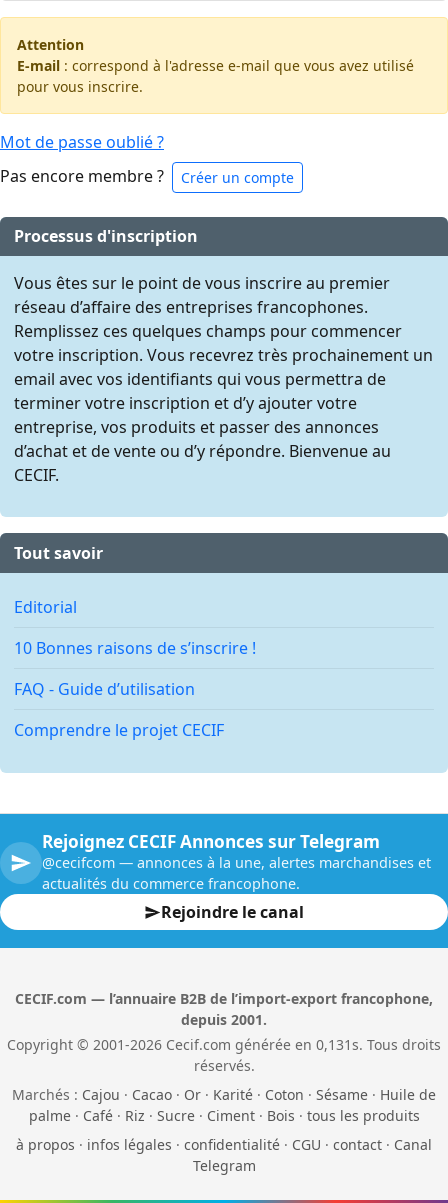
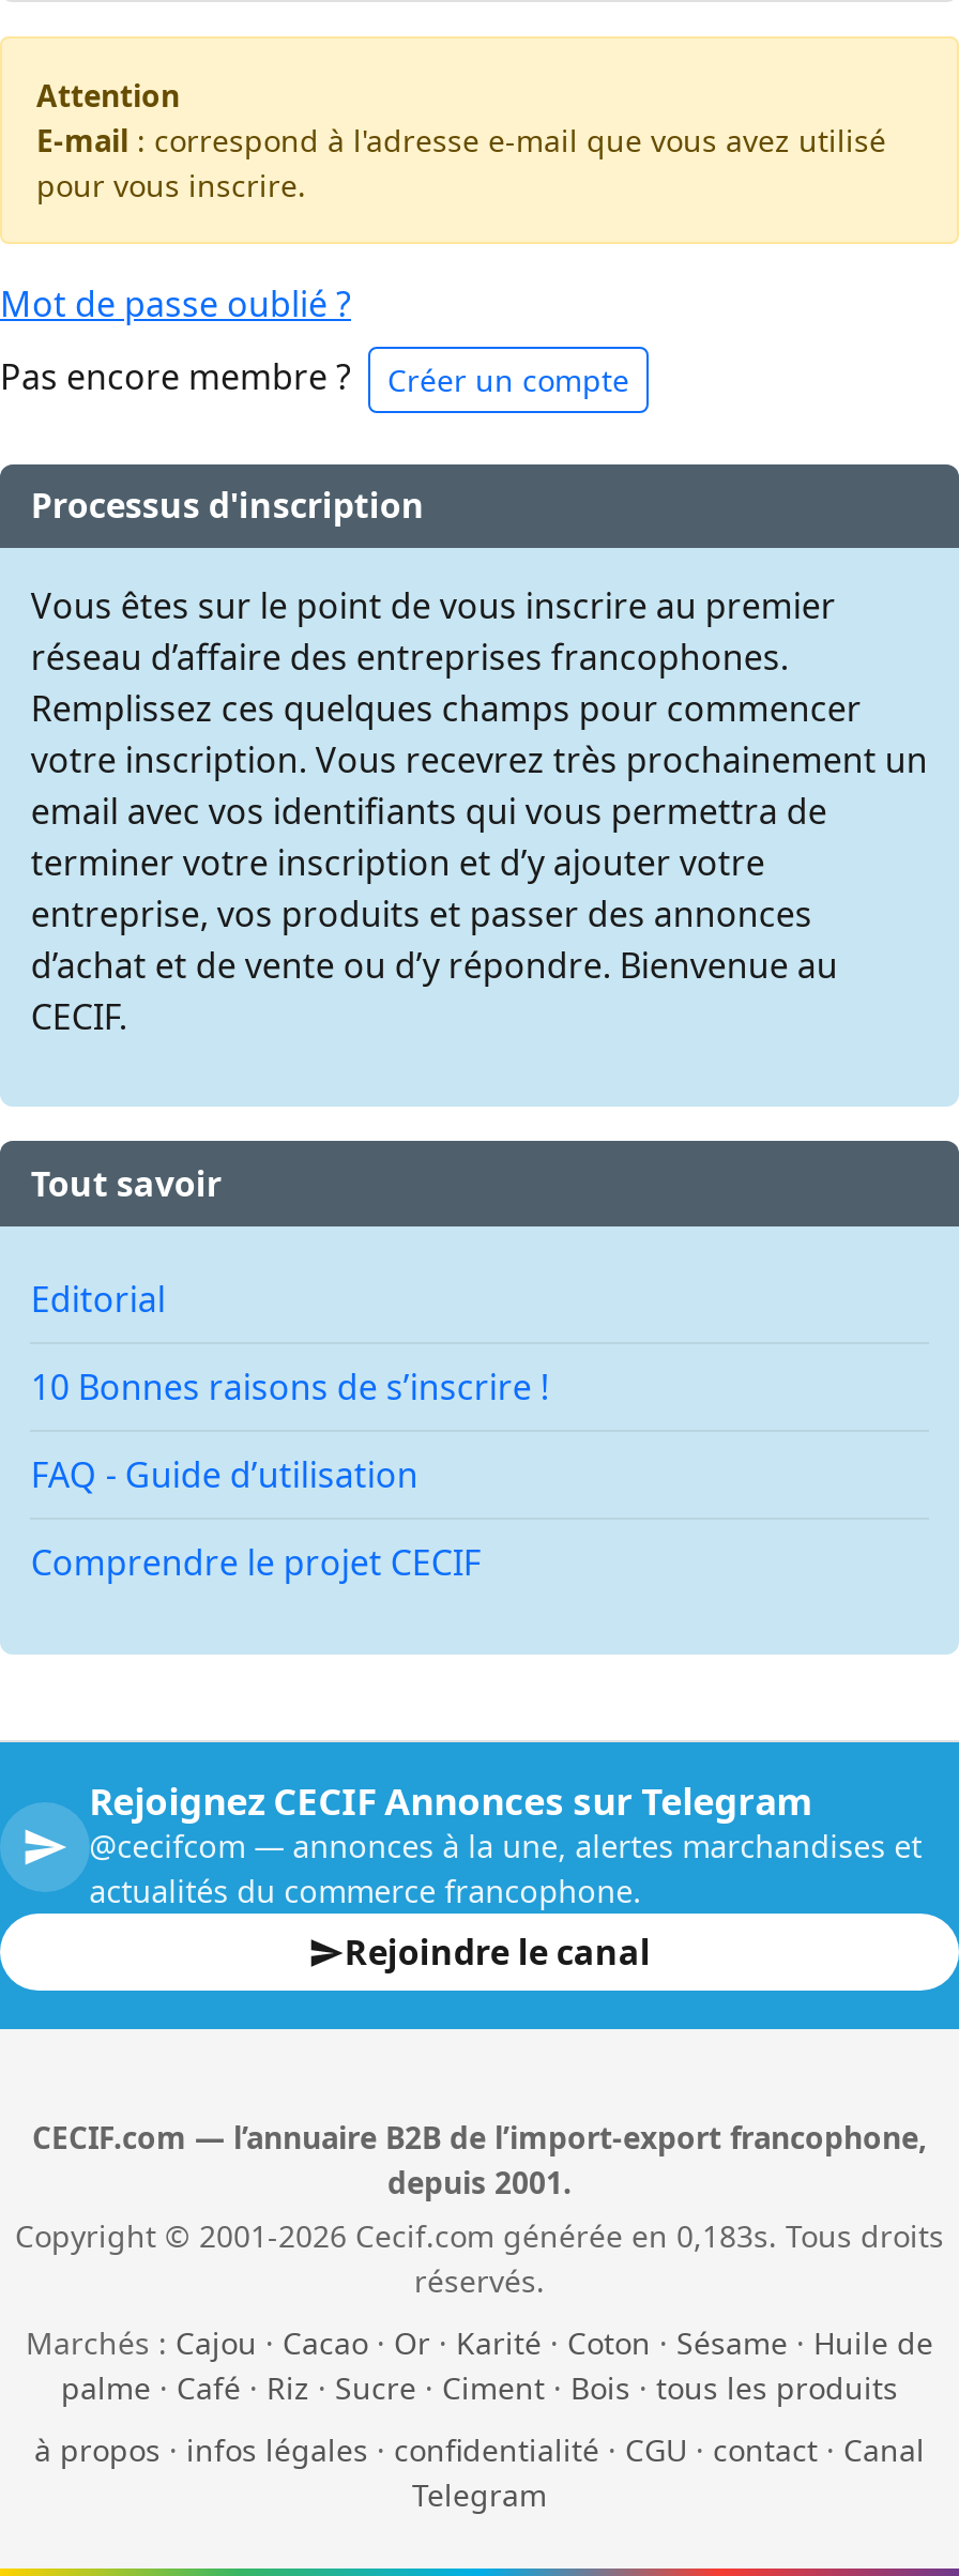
[7,1035,441,1054] Copyright © 2001-2026 Cecif.com générée en 0,131s. Tous droits -> [15,2215,944,2256] Copyright © 2001-2026 Cecif.com générée en 0,183s. Tous droits

